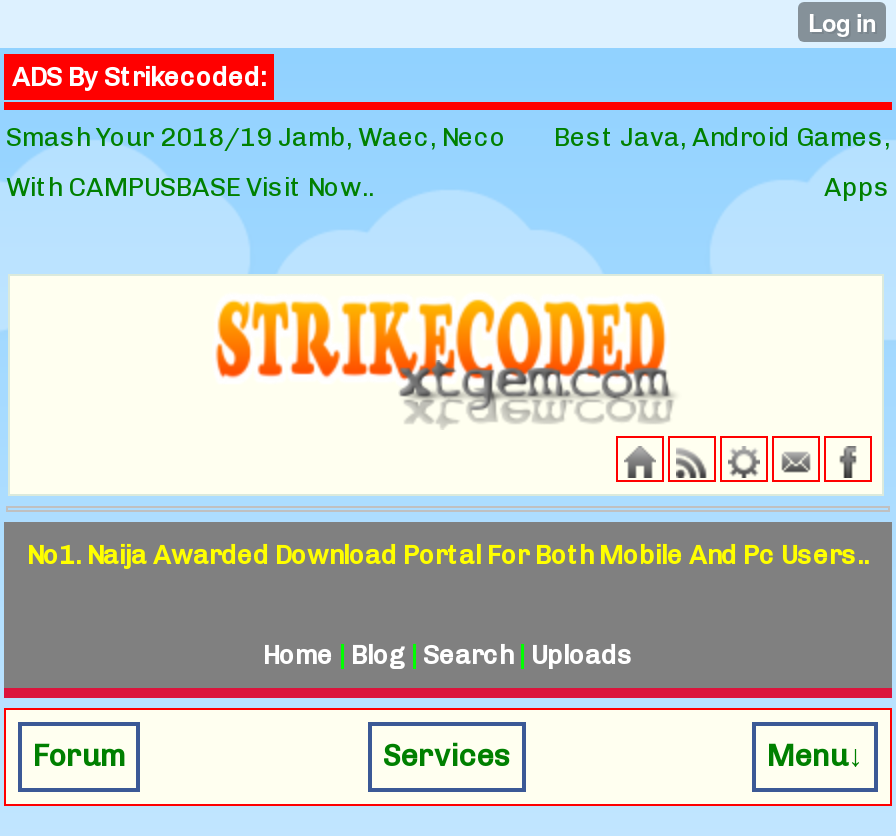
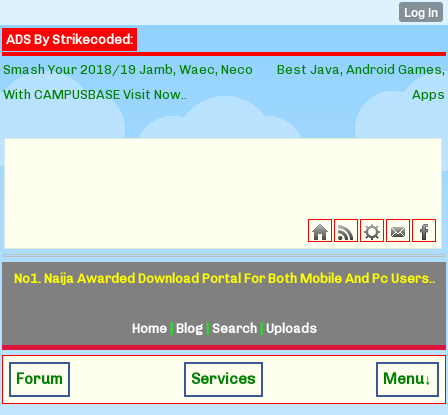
[214,298,674,426] [image] -> none

